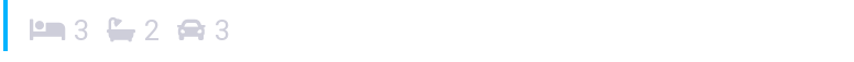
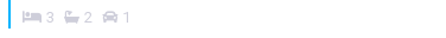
[74,14,230,47] 3 2 3 -> [46,8,130,26] 3 2 1

